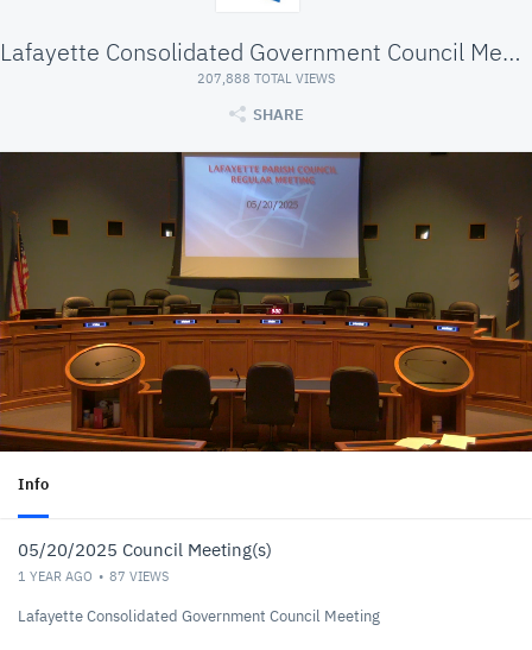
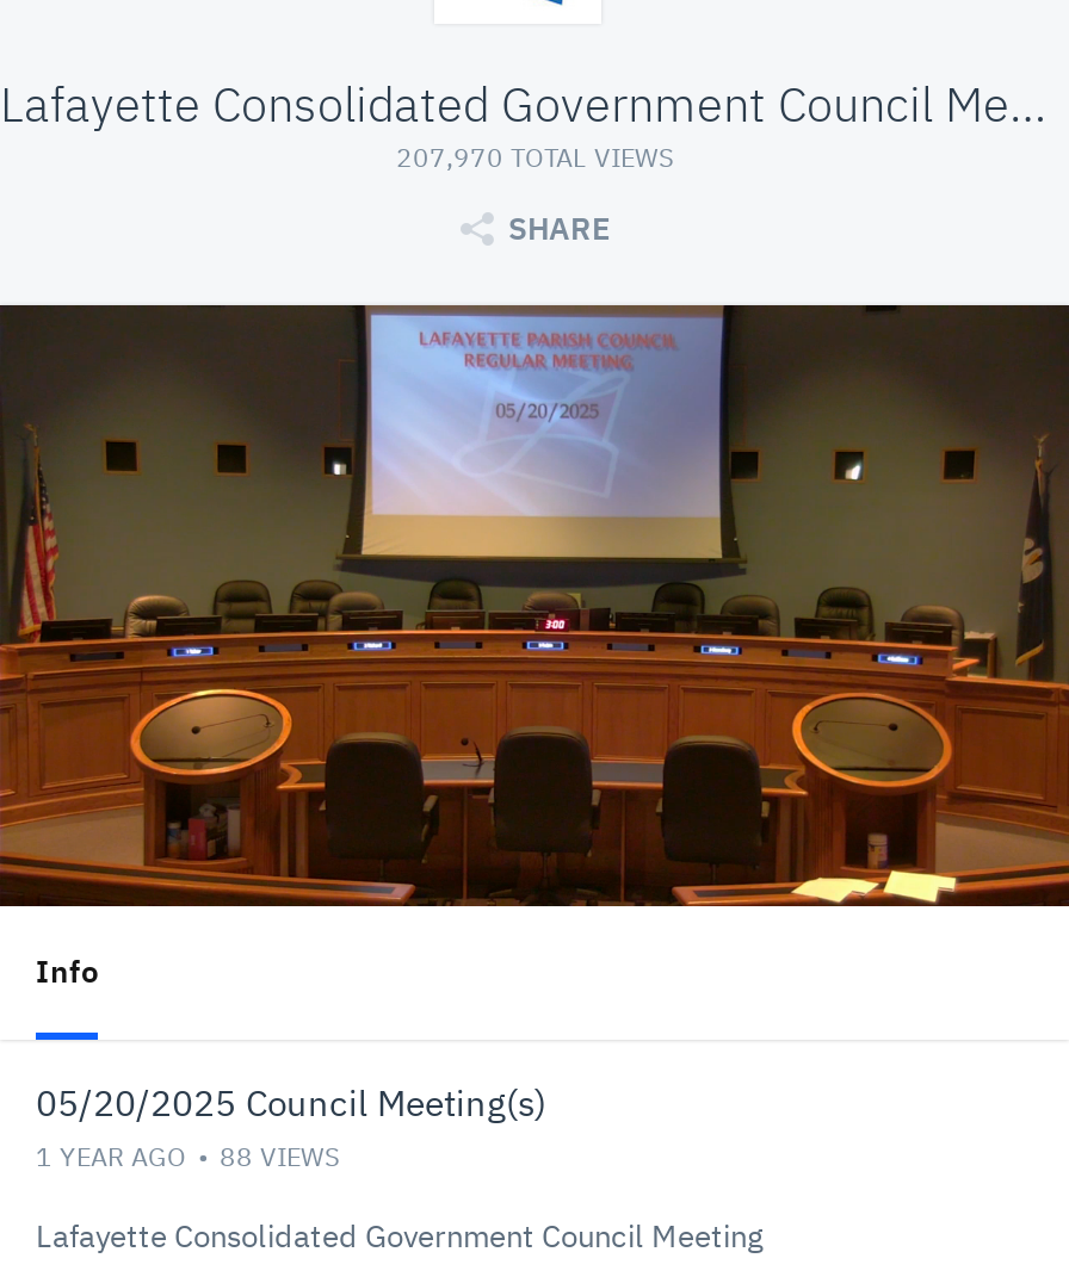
[197,71,335,87] 207,888 TOTAL VIEWS -> [396,142,673,175] 207,970 TOTAL VIEWS
[18,568,169,585] 1 YEAR AGO 87 VIEWS -> [36,1141,339,1174] 1 YEAR AGO 88 VIEWS

